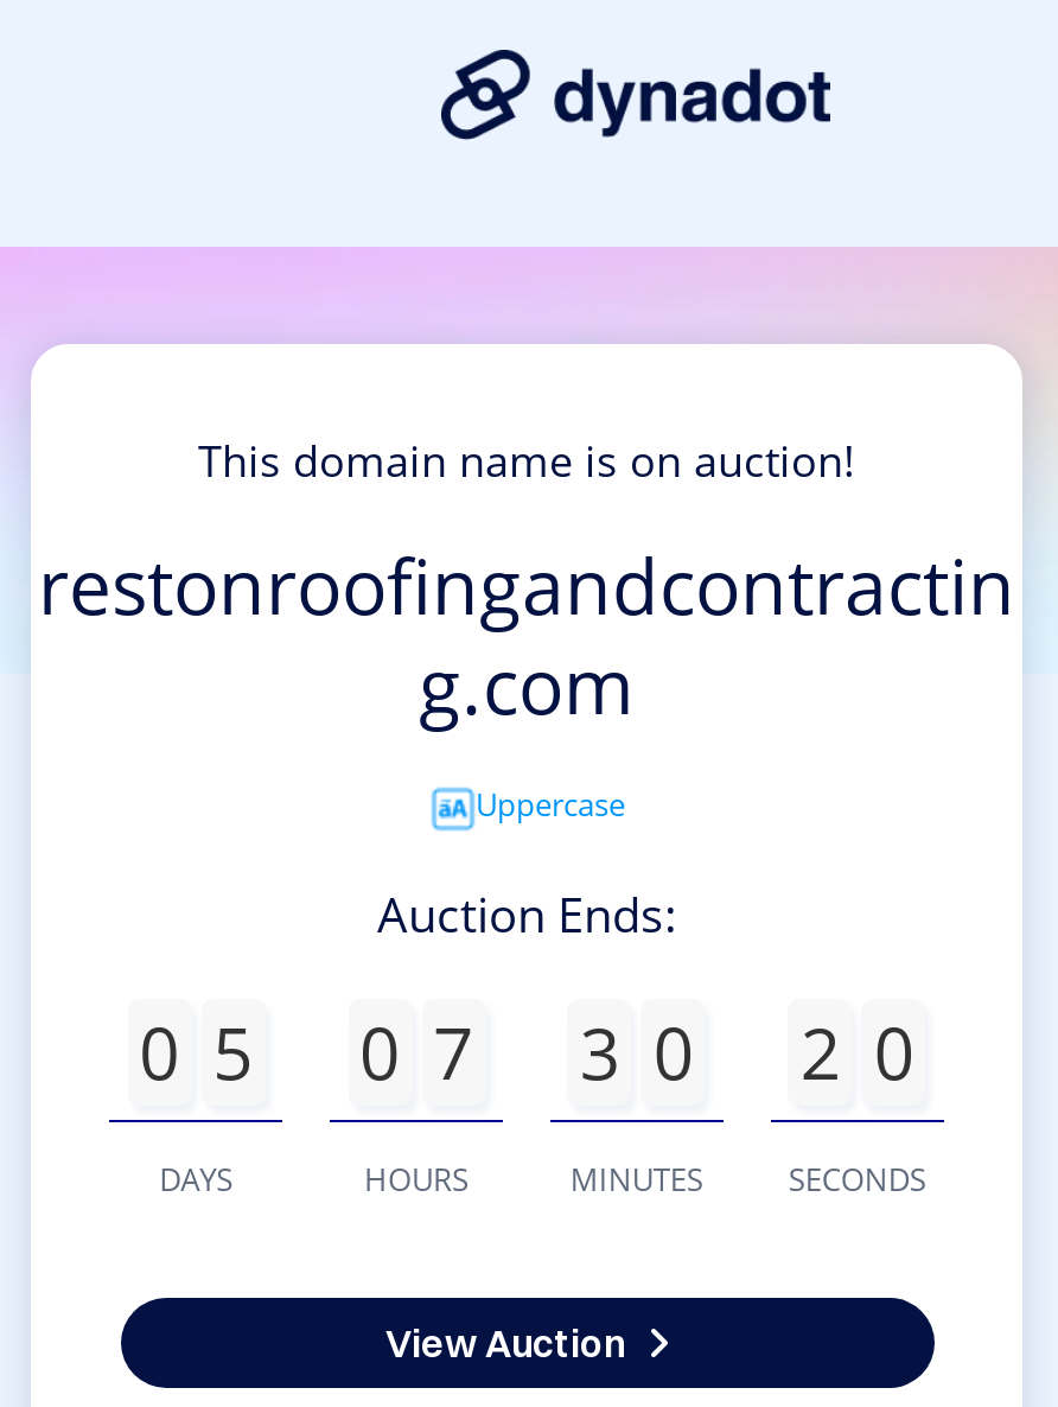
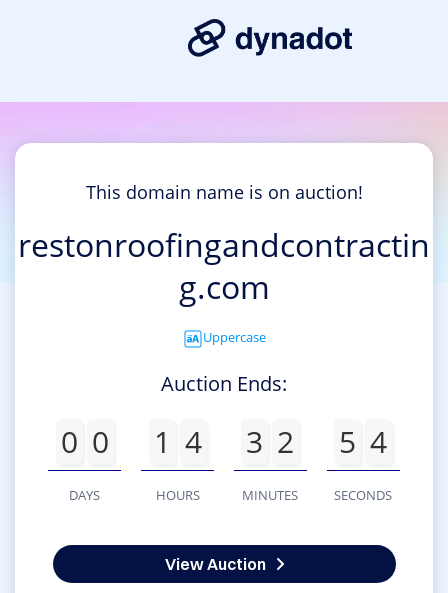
[139,1004,253,1101] 0 5 -> [61,421,109,462] 0 0
[359,1004,473,1101] 0 7 -> [153,421,201,462] 1 4
[580,1004,694,1101] 3 0 -> [246,421,294,462] 3 2
[800,1004,914,1101] 2 0 -> [339,421,387,462] 5 4

